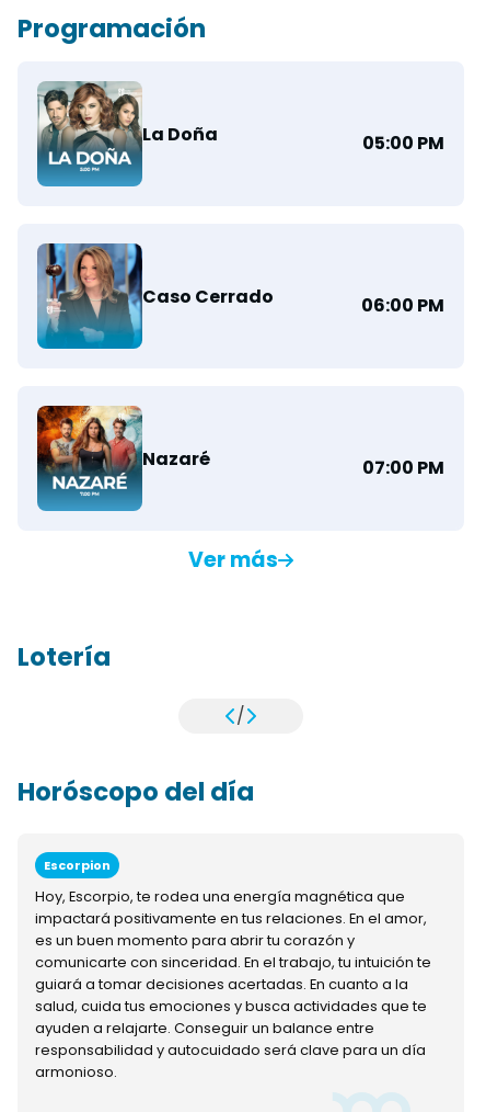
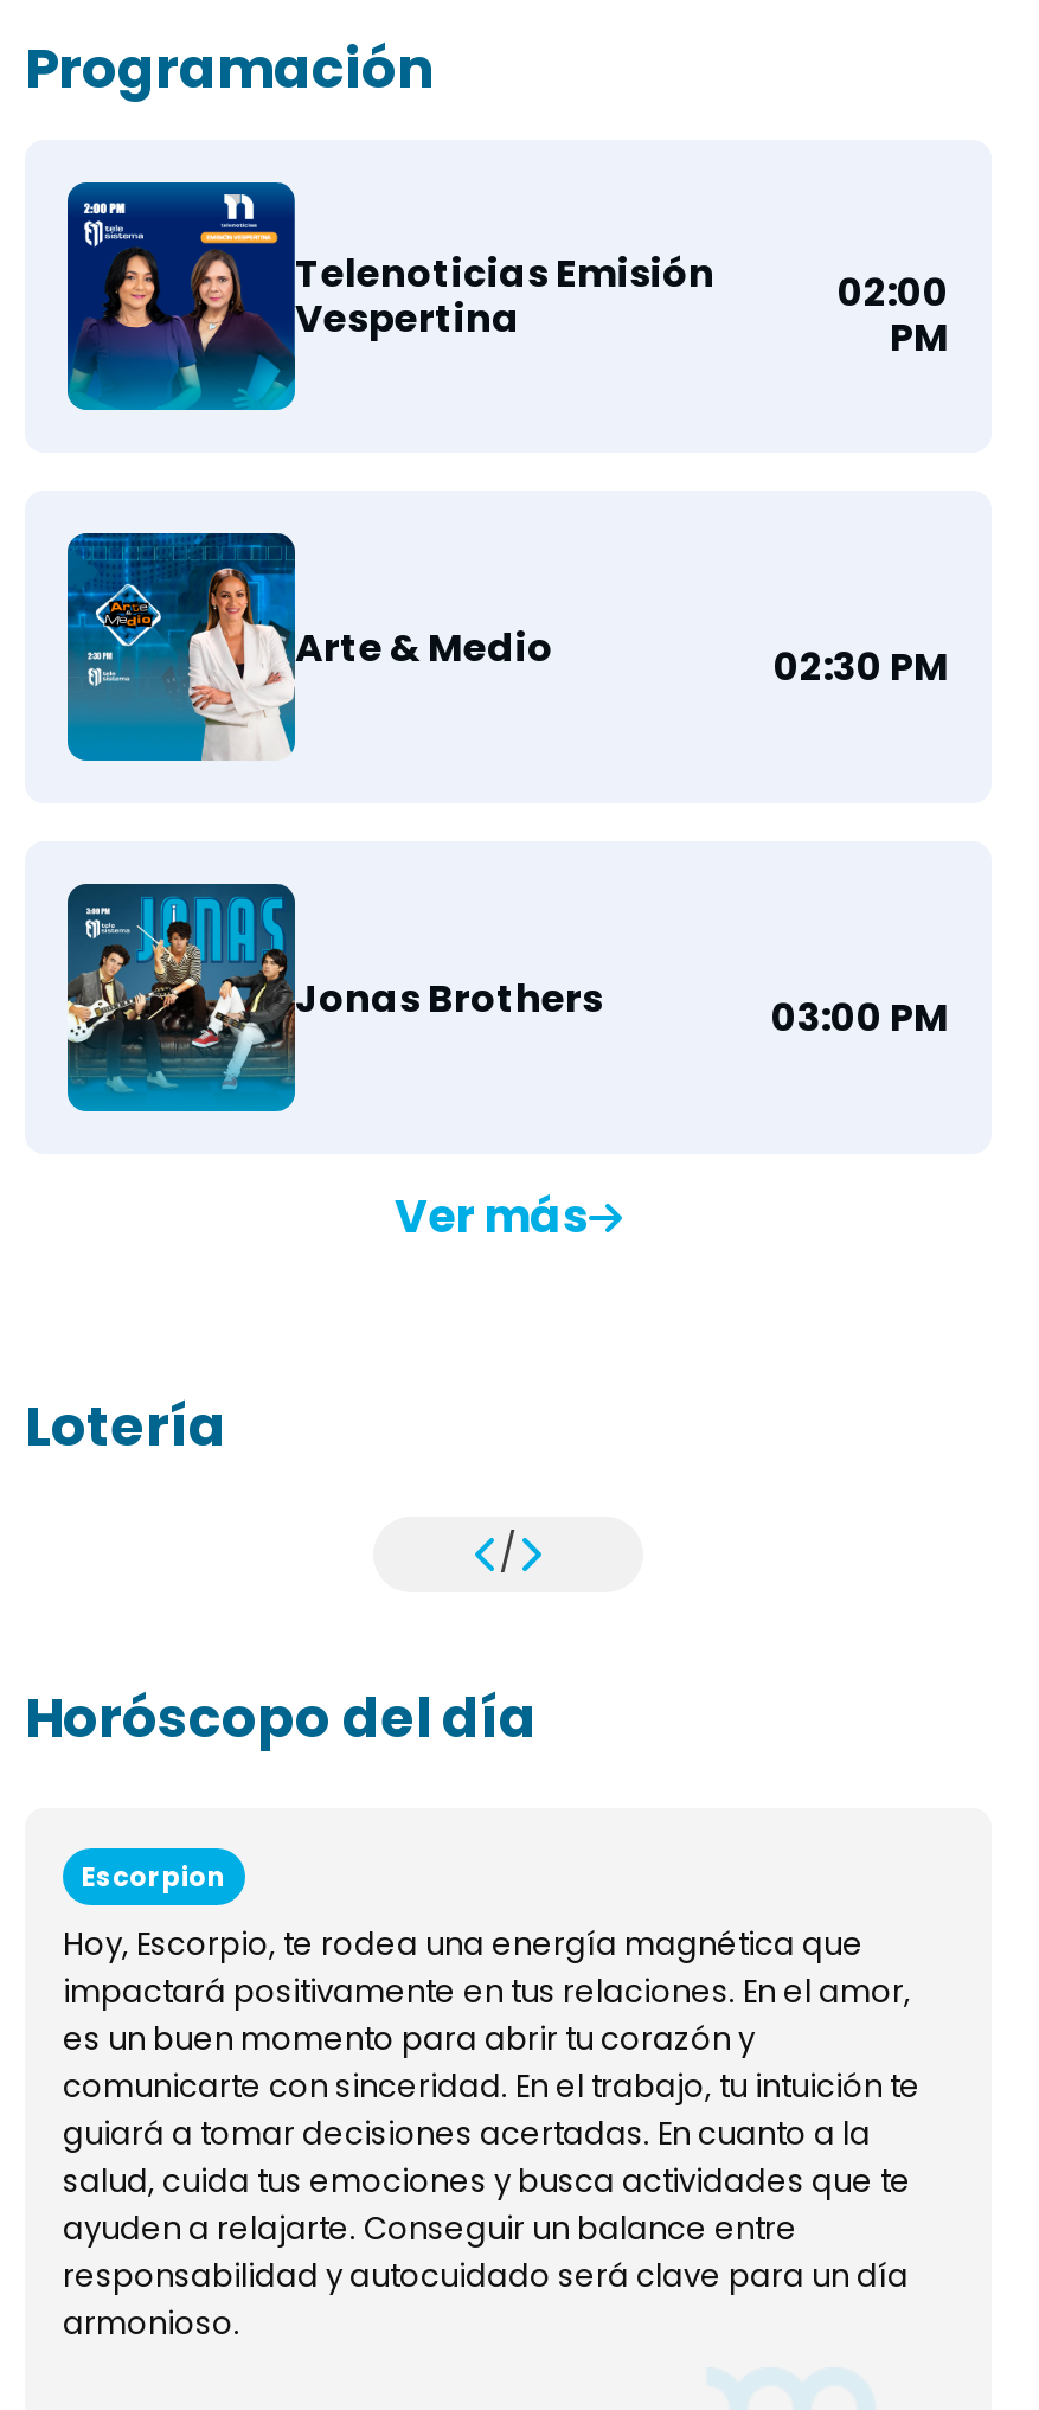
[36,80,444,186] [image] | La Doña | 05:00 PM -> [65,180,949,408] [image] | Telenoticias Emisión | Vespertina | 02:00 | PM
[37,242,444,350] [image] | Caso Cerrado | 06:00 PM -> [68,531,949,761] [image] | Arte & Medio | 02:30 PM
[36,405,444,511] [image] | Nazaré | 07:00 PM -> [65,882,949,1109] [image] | Jonas Brothers | 03:00 PM

